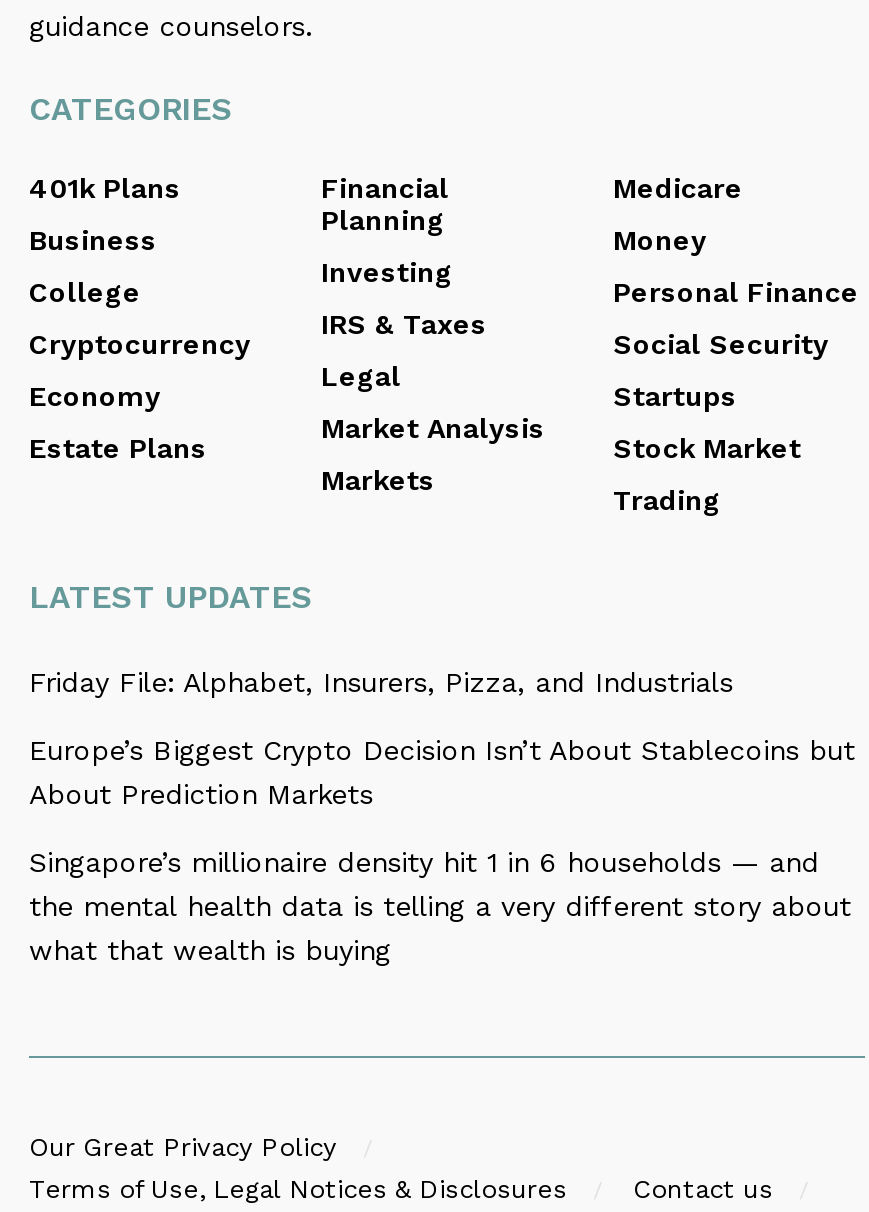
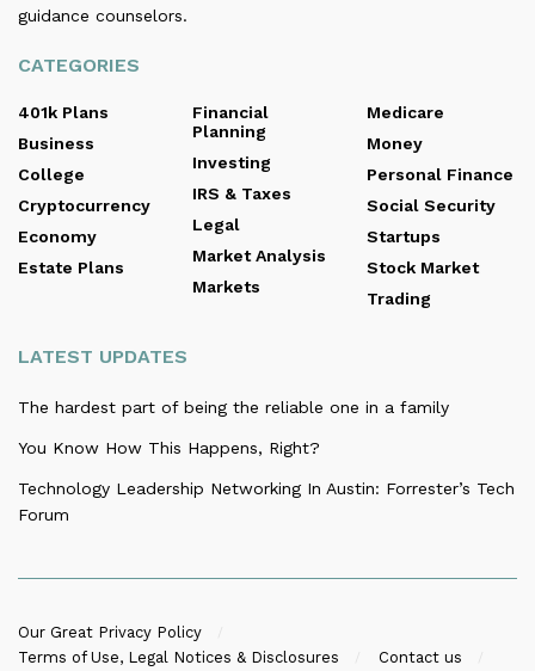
[29,665,733,697] Friday File: Alphabet, Insurers, Pizza, and Industrials -> [18,397,449,416] The hardest part of being the reliable one in a family
[29,733,855,809] Europe’s Biggest Crypto Decision Isn’t About Stablecoins but | About Prediction Markets -> [18,438,320,457] You Know How This Happens, Right?
[29,845,851,965] Singapore’s millionaire density hit 1 in 6 households — and | the mental health data is telling a very different story about | what that wealth is buying -> [18,478,515,524] Technology Leadership Networking In Austin: Forrester’s Tech | Forum

